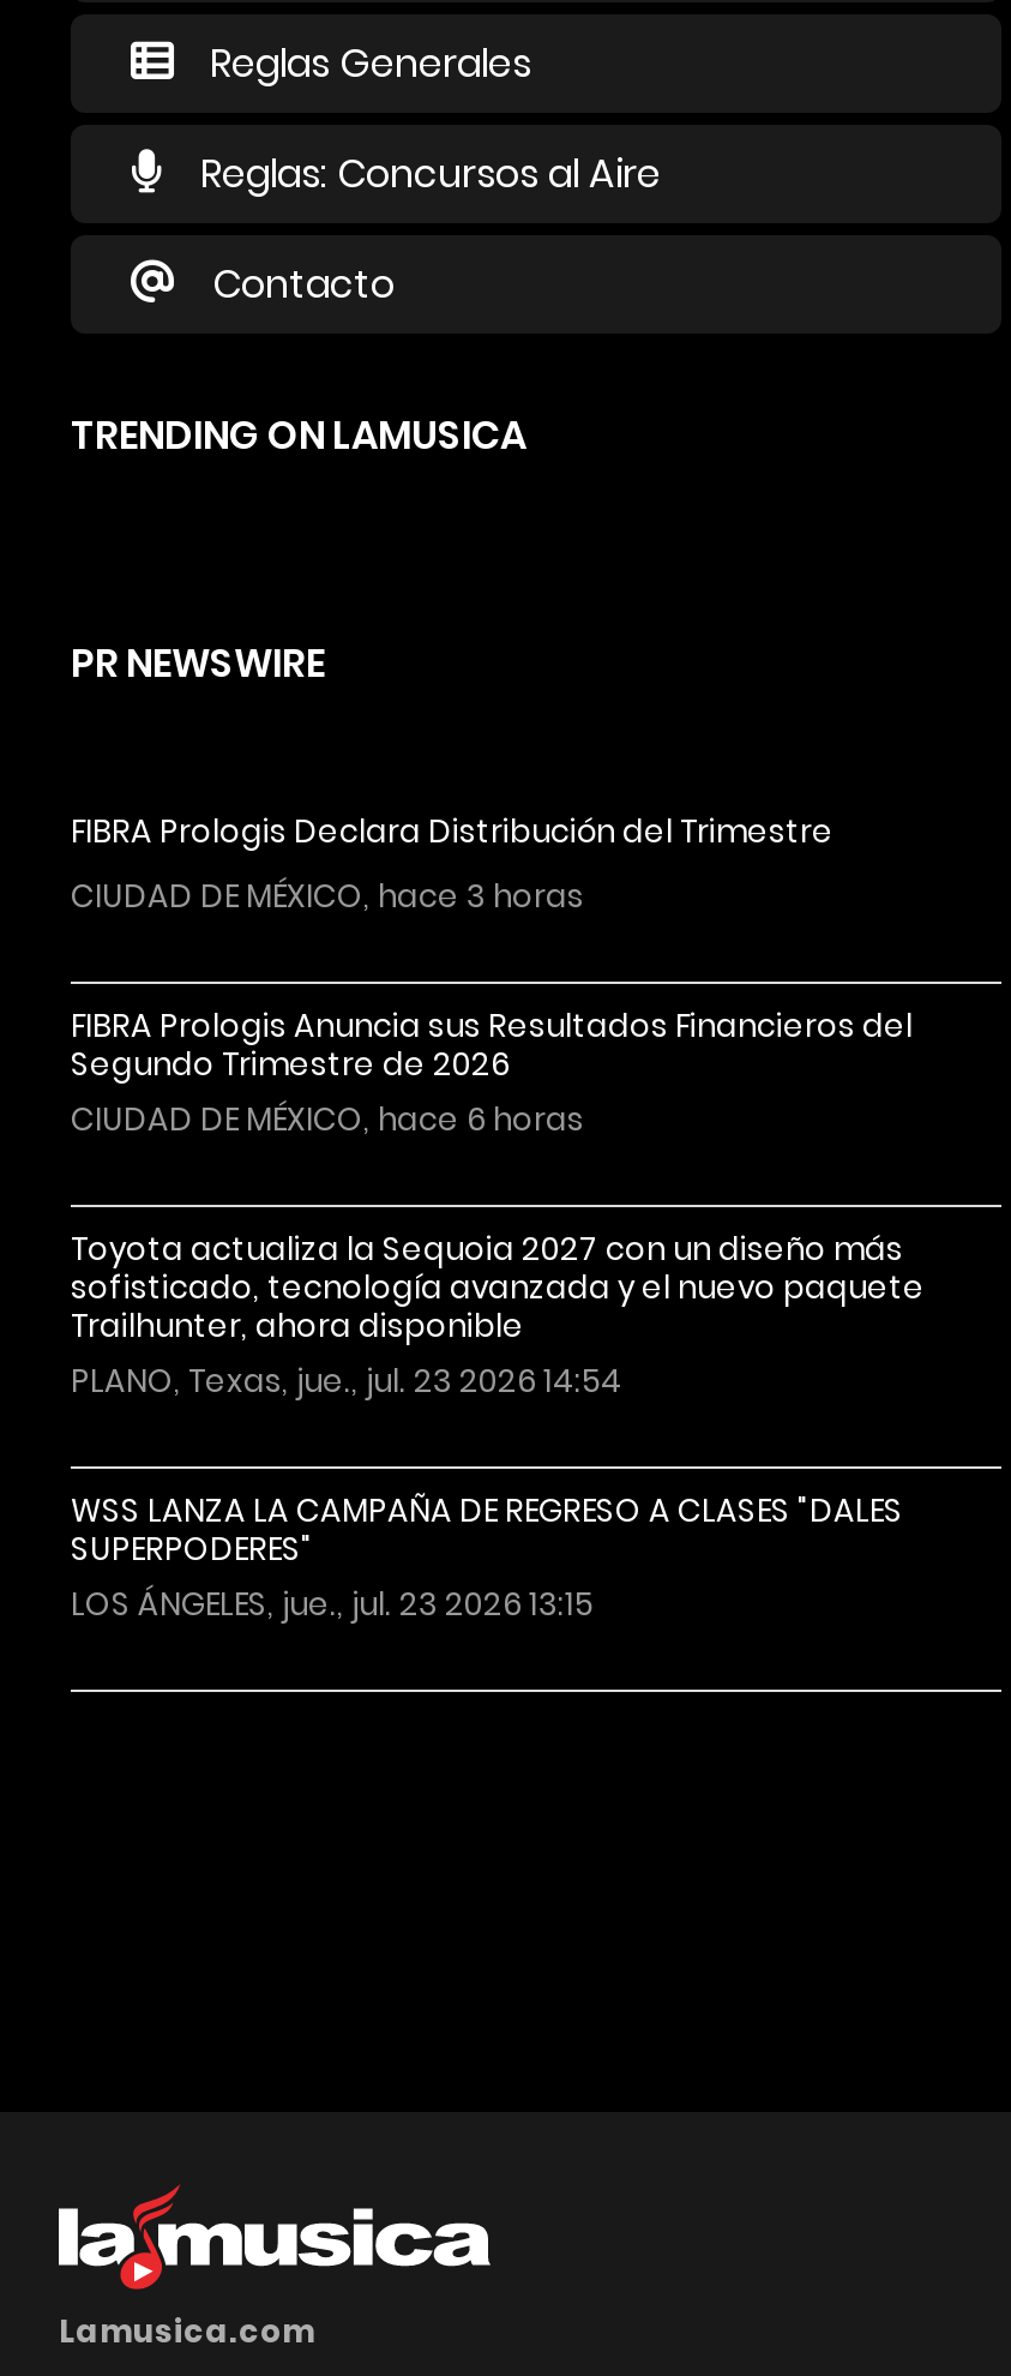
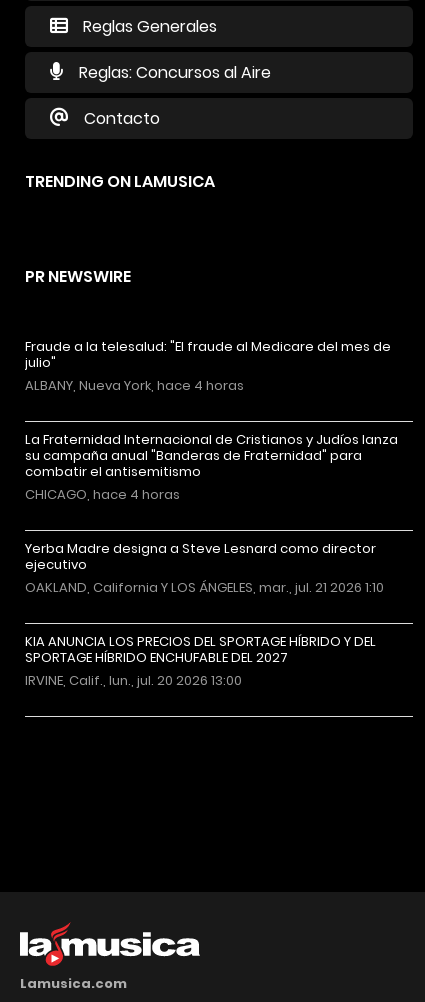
[71,809,834,919] FIBRA Prologis Declara Distribución del Trimestre | CIUDAD DE MÉXICO, hace 3 horas -> [25,337,391,395] Fraude a la telesalud: "El fraude al Medicare del mes de | julio" | ALBANY, Nueva York, hace 4 horas
[71,1003,913,1142] FIBRA Prologis Anuncia sus Resultados Financieros del | Segundo Trimestre de 2026 | CIUDAD DE MÉXICO, hace 6 horas -> [25,430,398,504] La Fraternidad Internacional de Cristianos y Judíos lanza | su campaña anual "Banderas de Fraternidad" para | combatir el antisemitismo | CHICAGO, hace 4 horas
[71,1226,925,1404] Toyota actualiza la Sequoia 2027 con un diseño más | sofisticado, tecnología avanzada y el nuevo paquete | Trailhunter, ahora disponible | PLANO, Texas, jue., jul. 23 2026 14:54 -> [25,539,384,597] Yerba Madre designa a Steve Lesnard como director | ejecutivo | OAKLAND, California Y LOS ÁNGELES, mar., jul. 21 2026 1:10
[71,1488,903,1627] WSS LANZA LA CAMPAÑA DE REGRESO A CLASES "DALES | SUPERPODERES" | LOS ÁNGELES, jue., jul. 23 2026 13:15 -> [25,632,376,690] KIA ANUNCIA LOS PRECIOS DEL SPORTAGE HÍBRIDO Y DEL | SPORTAGE HÍBRIDO ENCHUFABLE DEL 2027 | IRVINE, Calif., lun., jul. 20 2026 13:00

